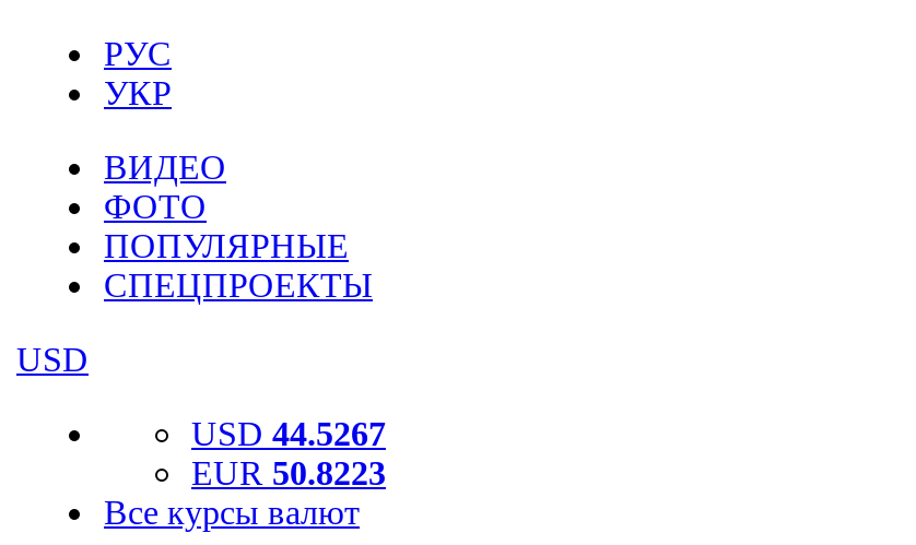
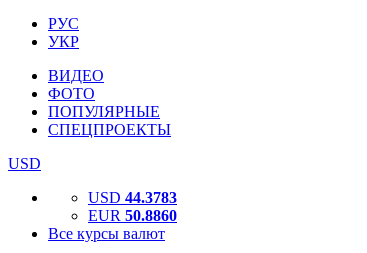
[191,415,386,452] USD 44.5267 -> [88,189,177,206] USD 44.3783
[191,454,386,491] EUR 50.8223 -> [88,207,177,224] EUR 50.8860

